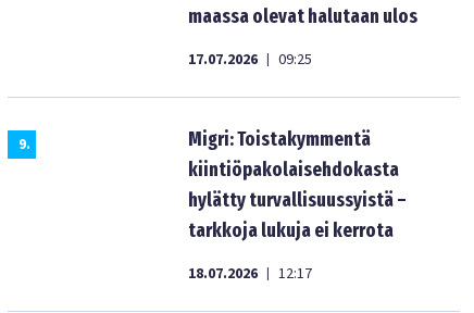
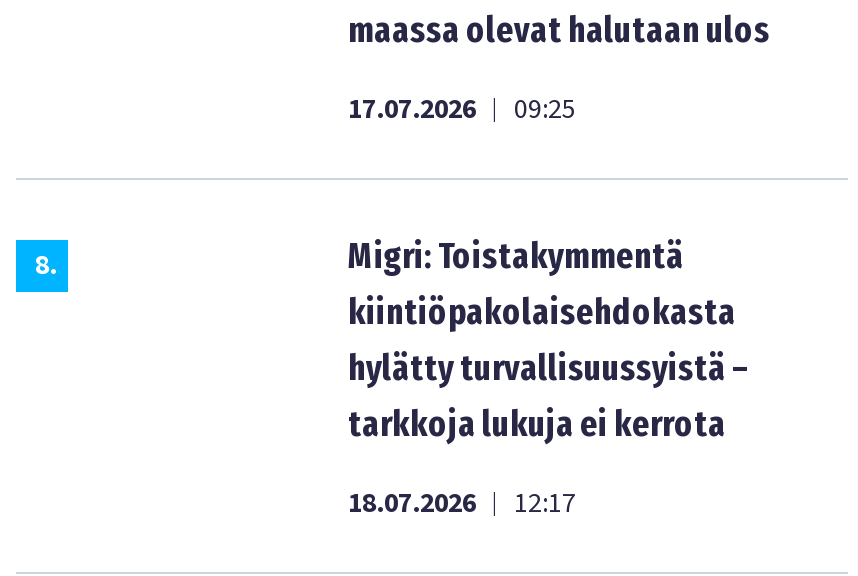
[18,134,30,155] 9. -> [35,246,57,286] 8.

